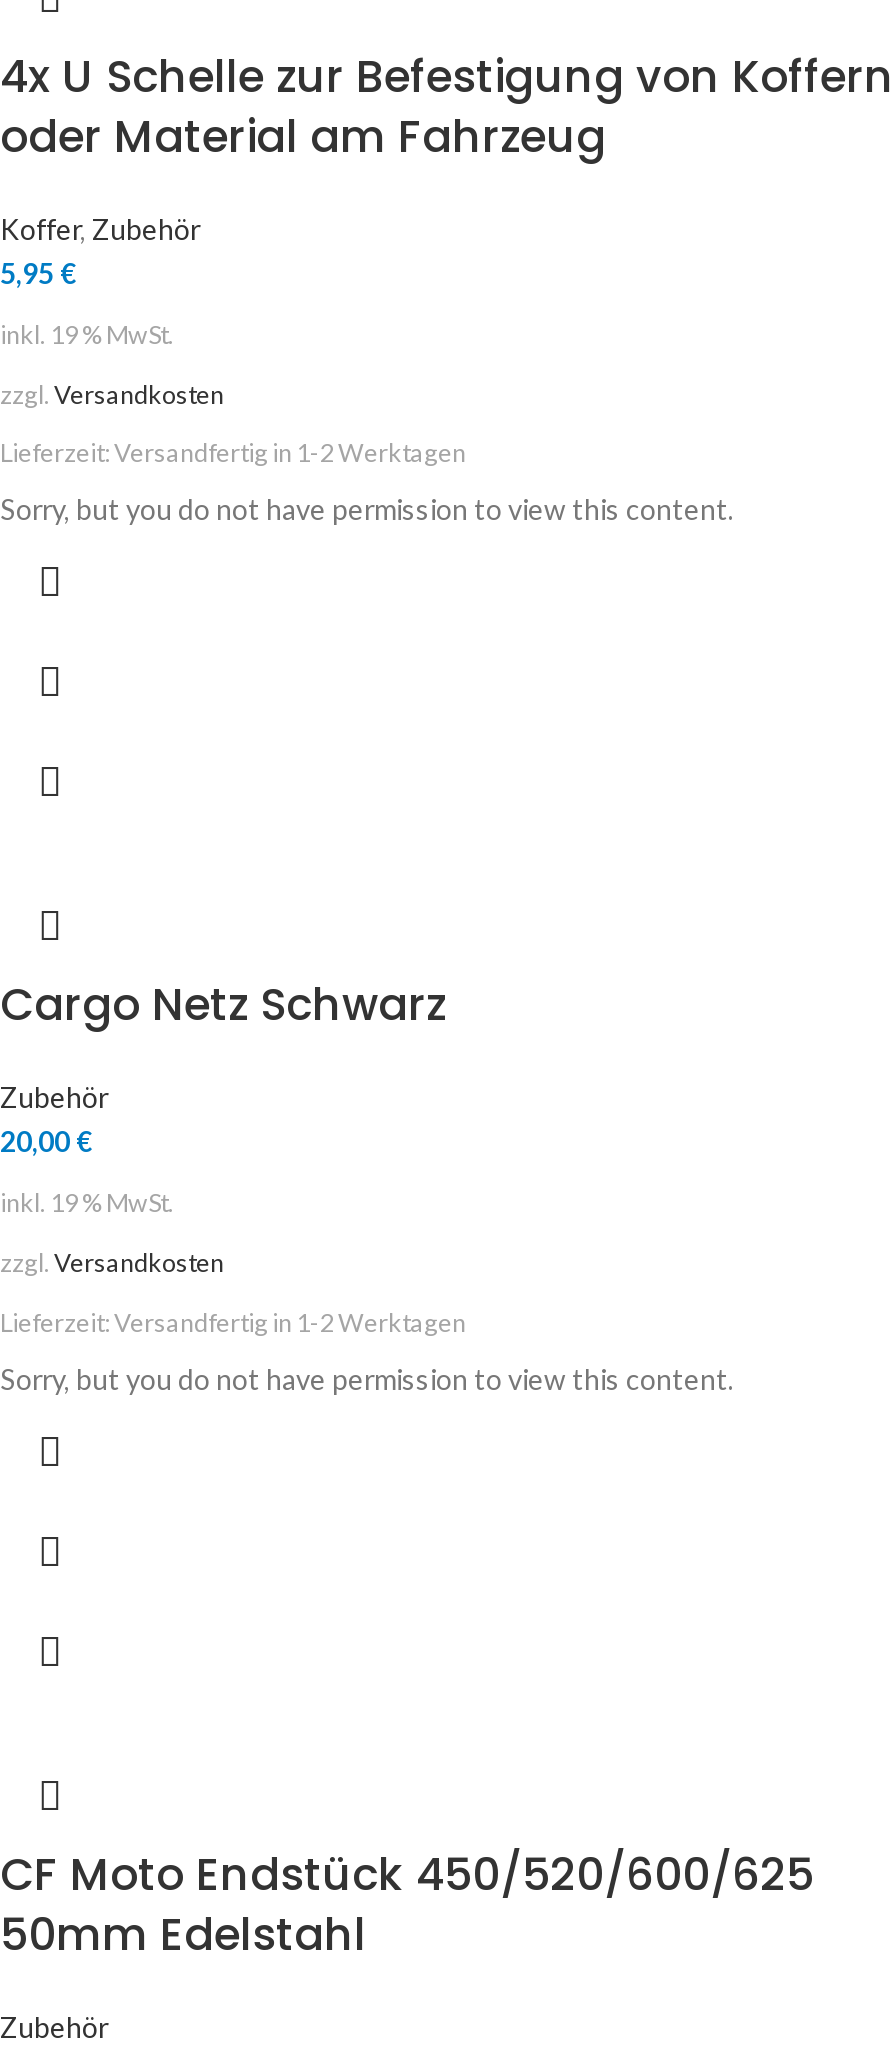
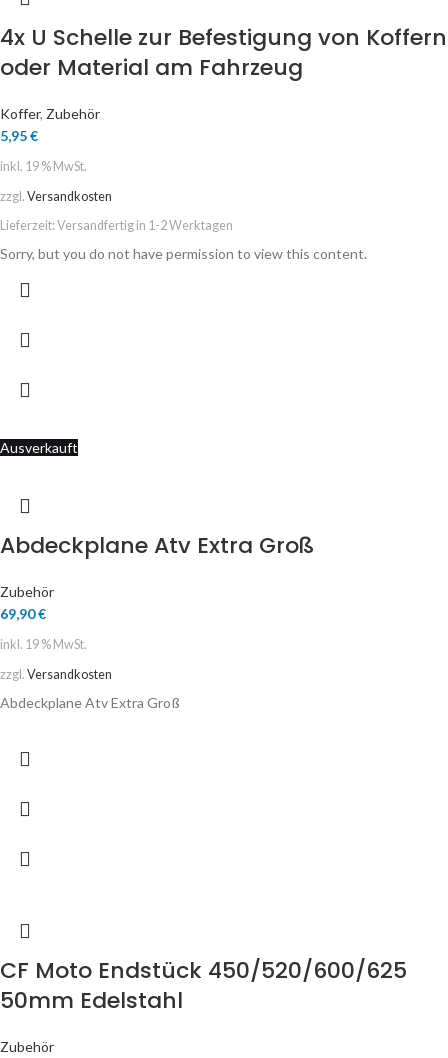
[0,975,446,1037] Cargo Netz Schwarz -> [0,439,314,561] Ausverkauft | Abdeckplane Atv Extra Groß
[0,1125,92,1159] 20,00 € -> [0,605,46,622] 69,90 €
[0,1307,734,1395] Lieferzeit:Versandfertig in 1-2 Werktagen | Sorry, but you do not have permission to view this content. -> [0,694,180,711] Abdeckplane Atv Extra Groß

